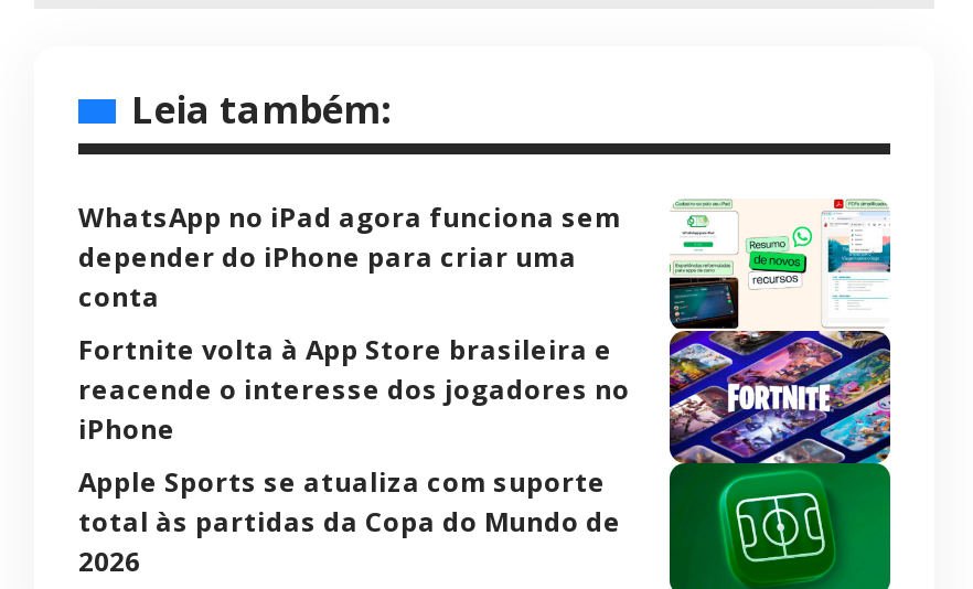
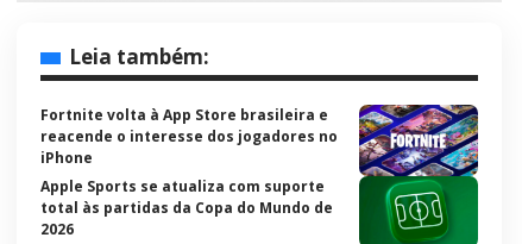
[78,198,892,331] [image] | WhatsApp no iPad agora funciona sem | depender do iPhone para criar uma | conta -> none

